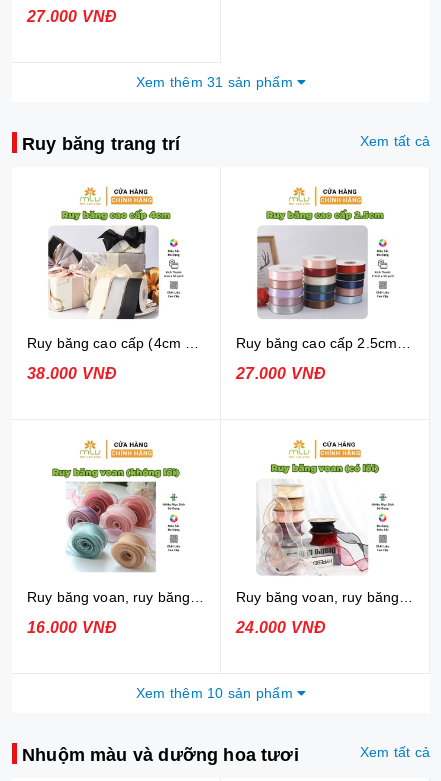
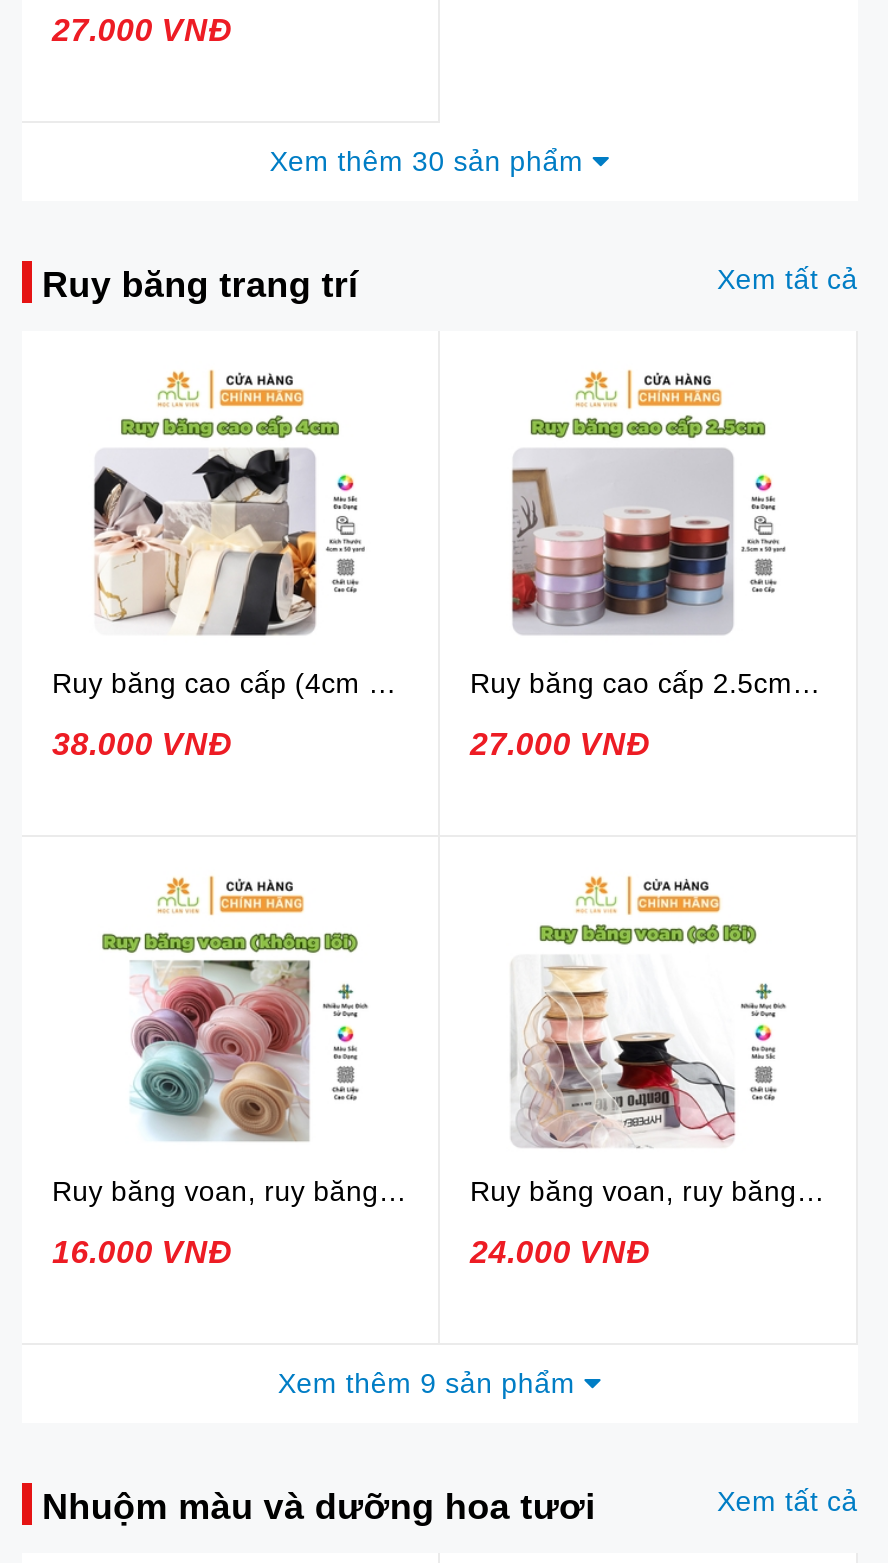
[136,74,297,90] Xem thêm 31 sản phẩm -> [270,144,592,176] Xem thêm 30 sản phẩm
[136,685,297,701] Xem thêm 10 sản phẩm -> [278,1366,584,1398] Xem thêm 9 sản phẩm

